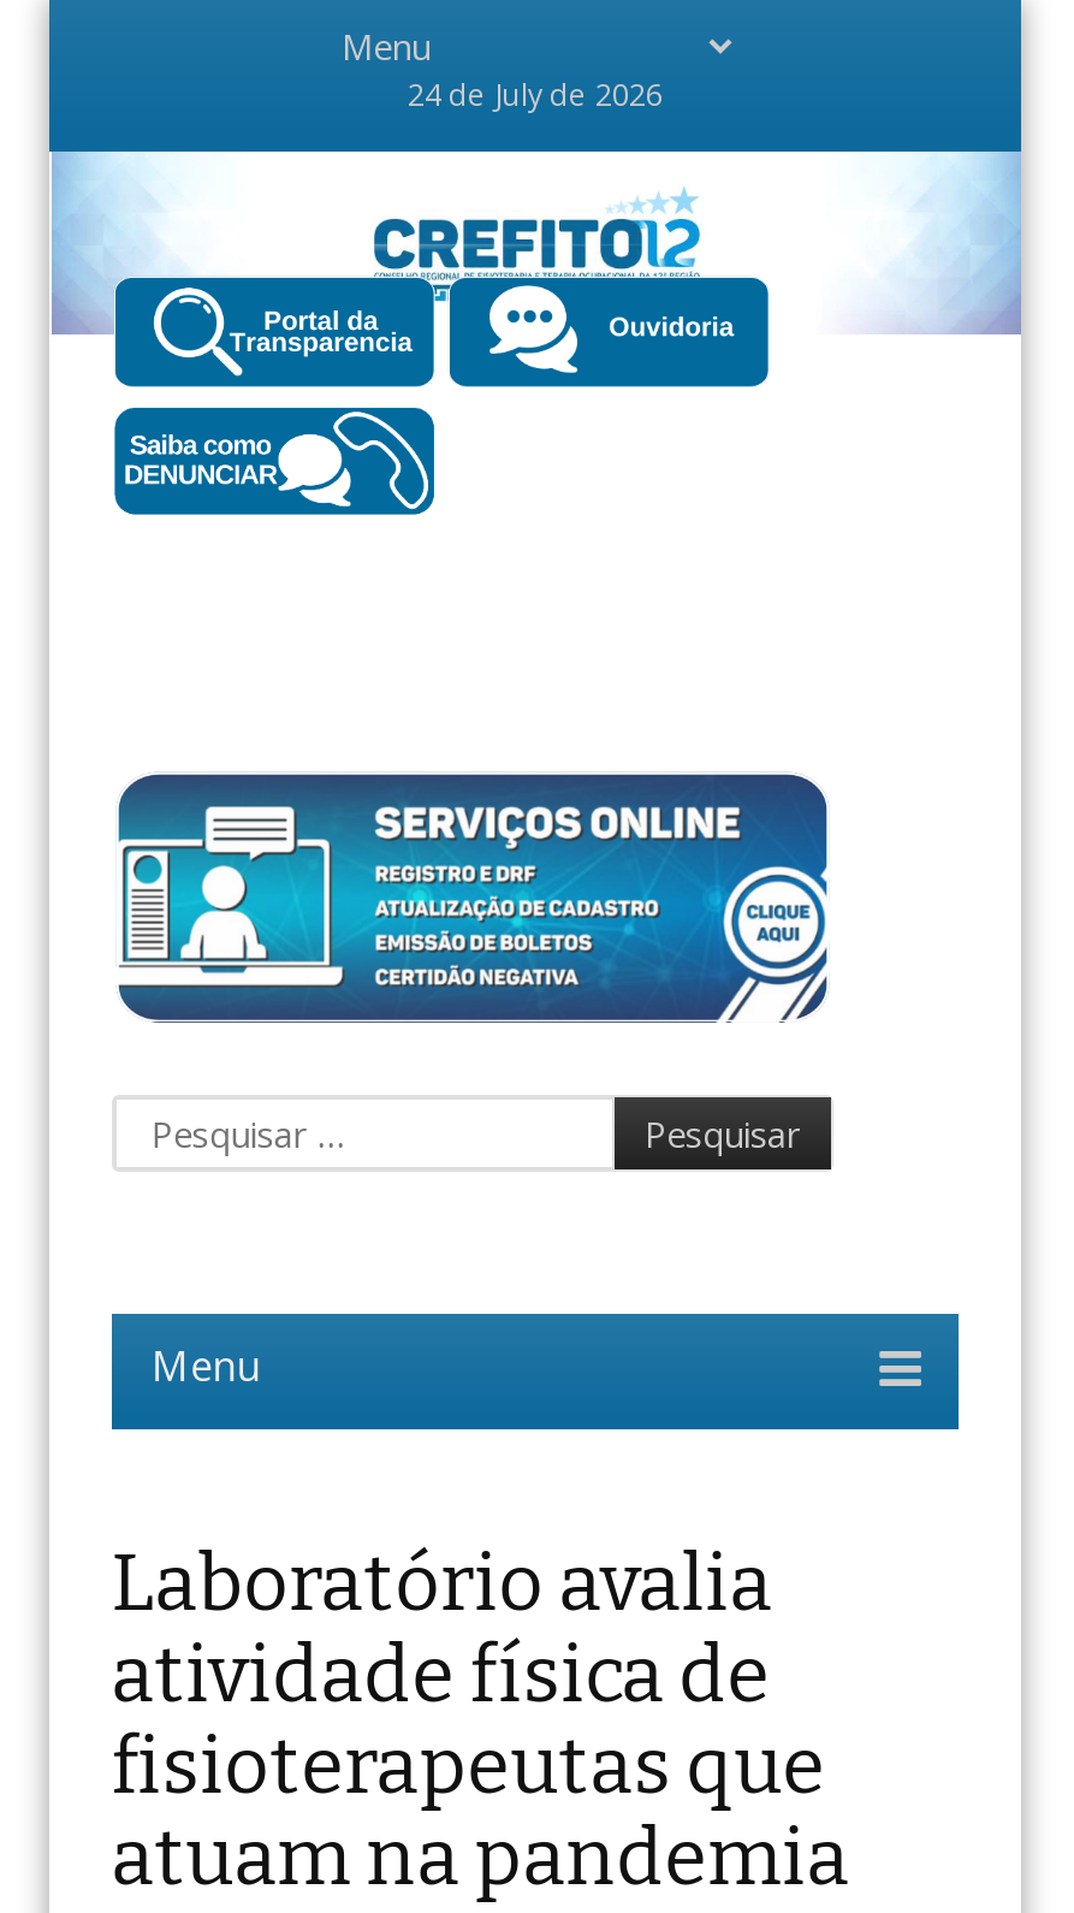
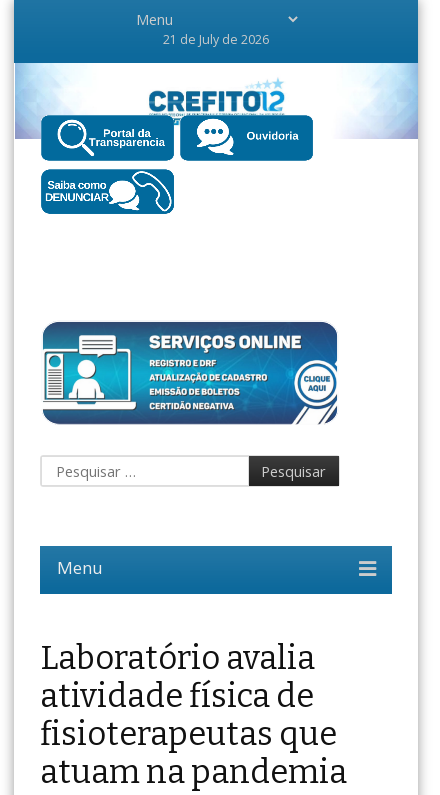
[408,73,663,114] 24 de July de 2026 -> [163,30,269,47] 21 de July de 2026

